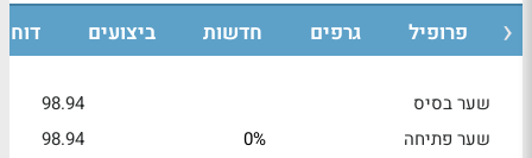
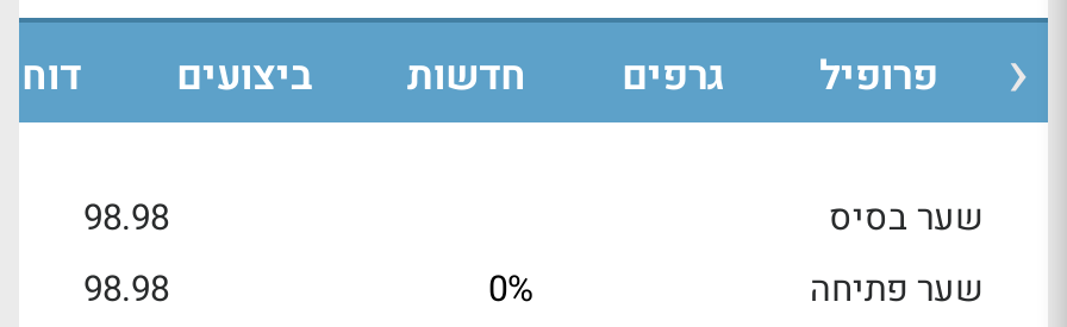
[42,91,84,117] 98.94 -> [83,192,169,244] 98.98
[42,126,84,152] 98.94 -> [83,263,169,316] 98.98

